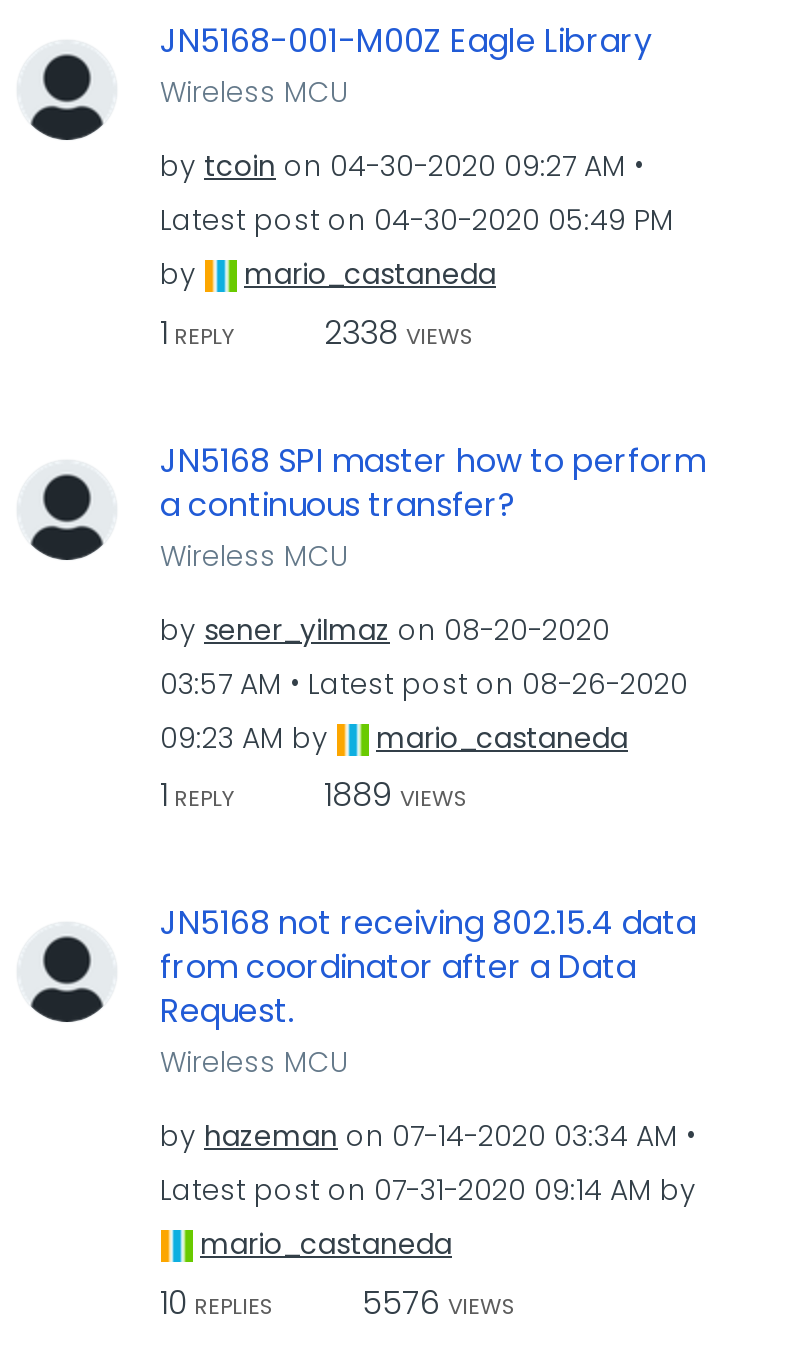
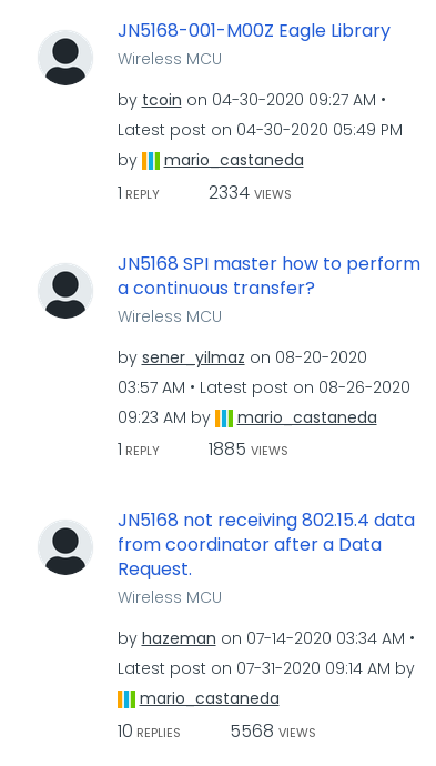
[160,309,474,355] 1 REPLY 2338 VIEWS -> [117,179,291,205] 1 REPLY 2334 VIEWS
[160,772,468,818] 1 REPLY 1889 VIEWS -> [117,436,288,462] 1 REPLY 1885 VIEWS
[160,1279,516,1325] 10 REPLIES 5576 VIEWS -> [117,718,316,743] 10 REPLIES 5568 VIEWS

